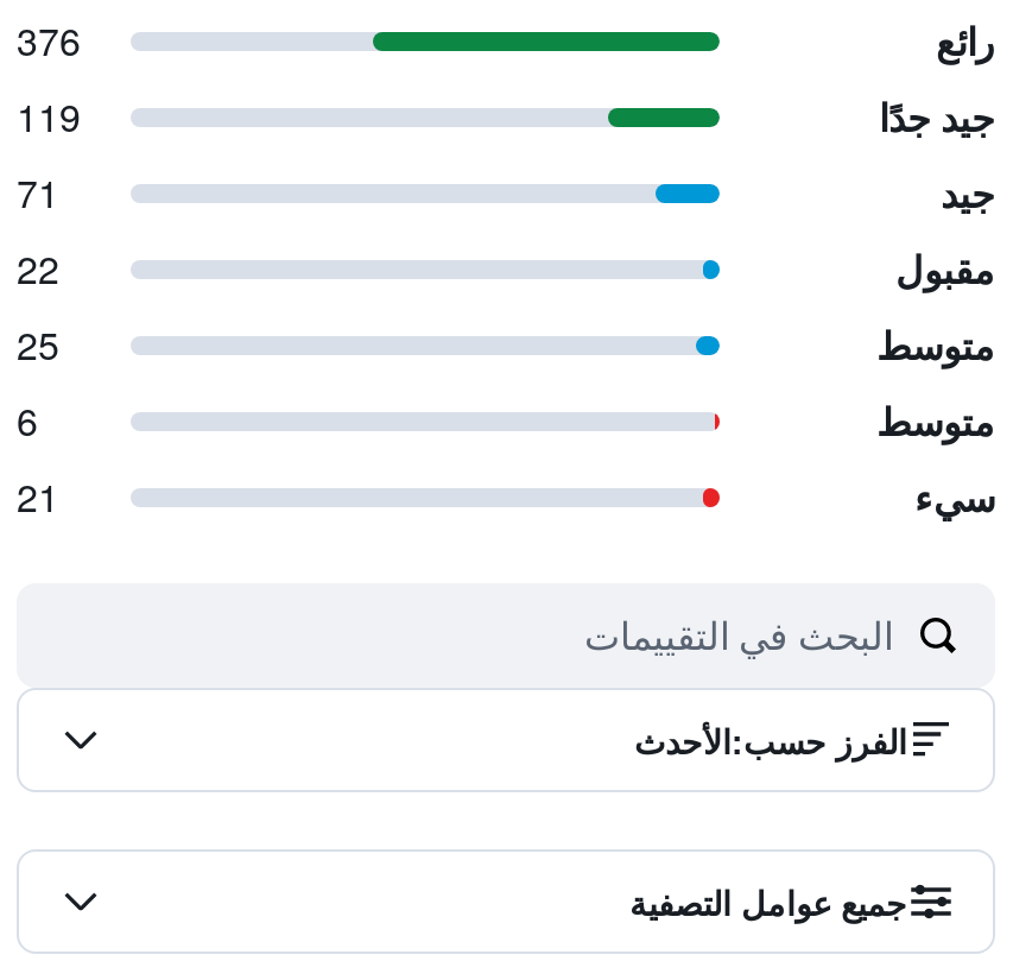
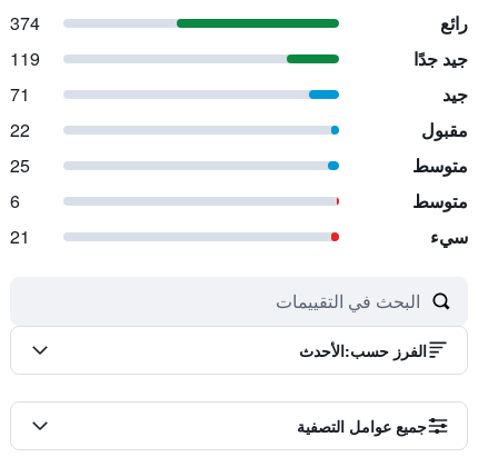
[17,13,81,68] 376 -> [10,10,40,36] 374

